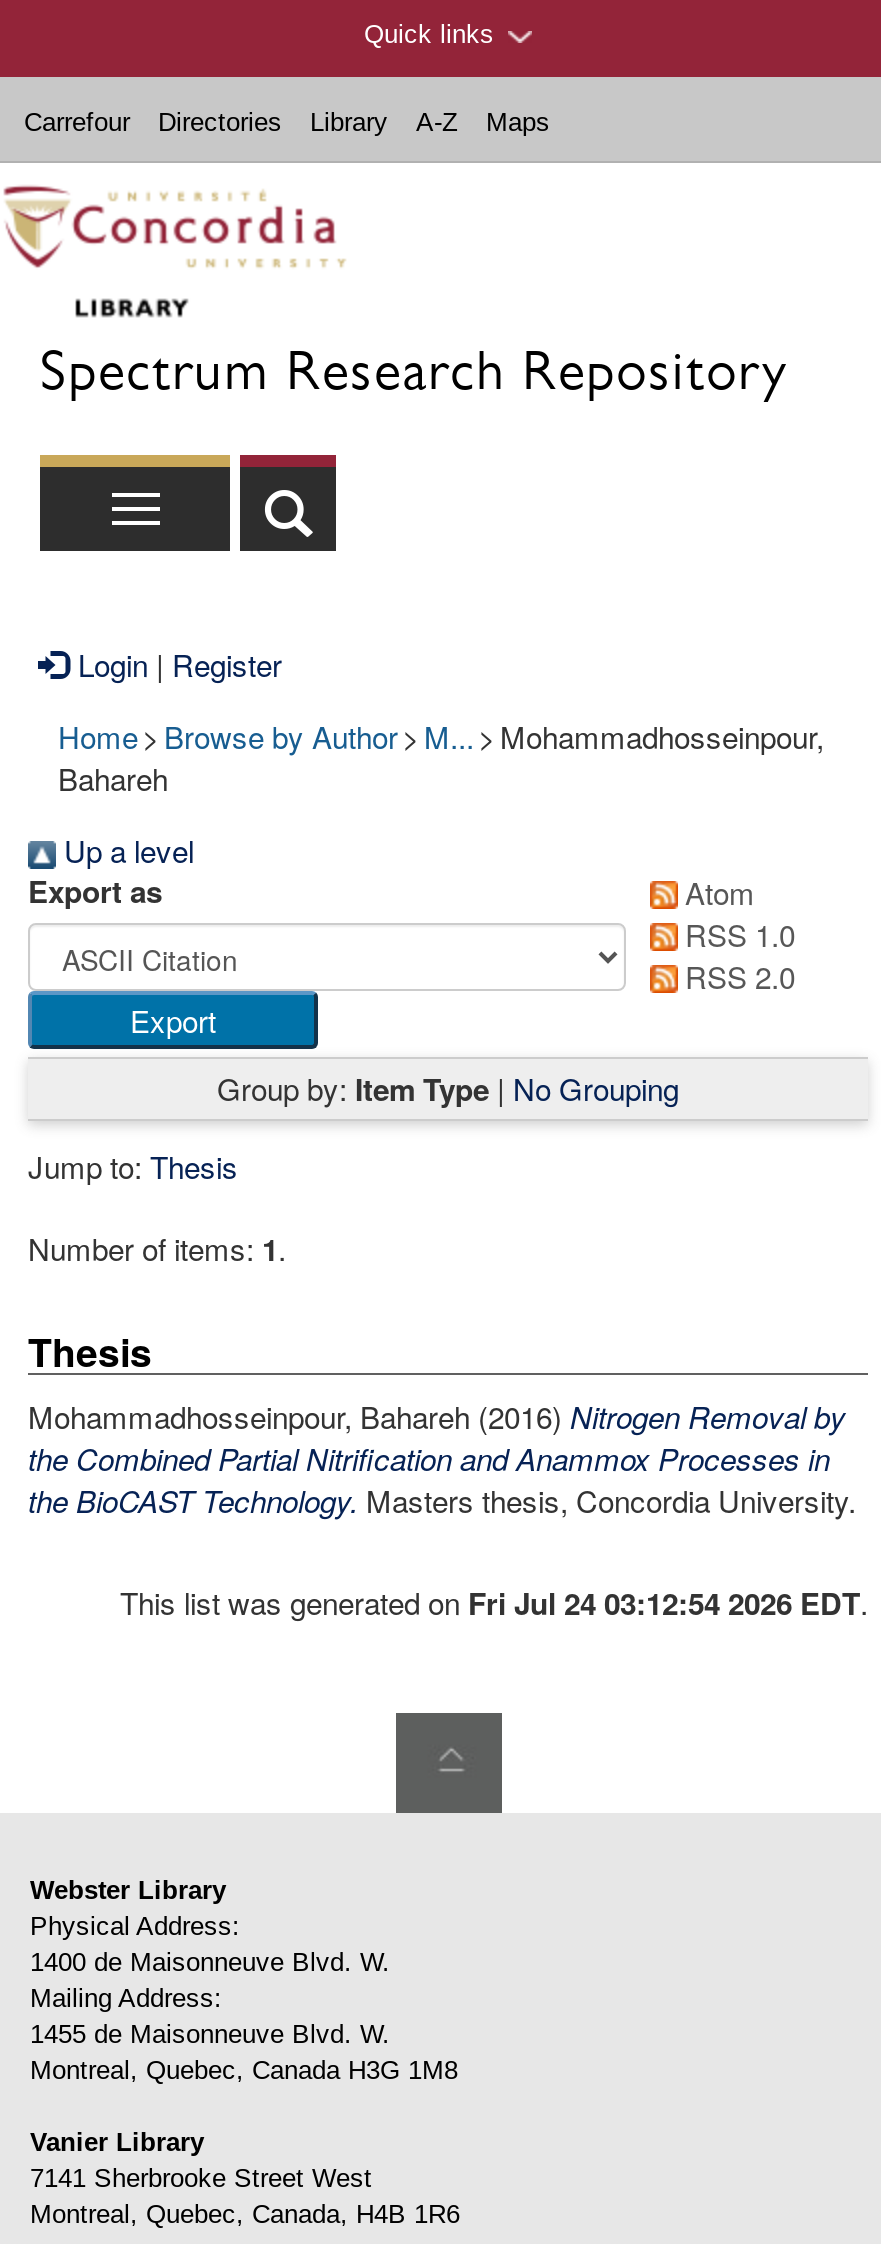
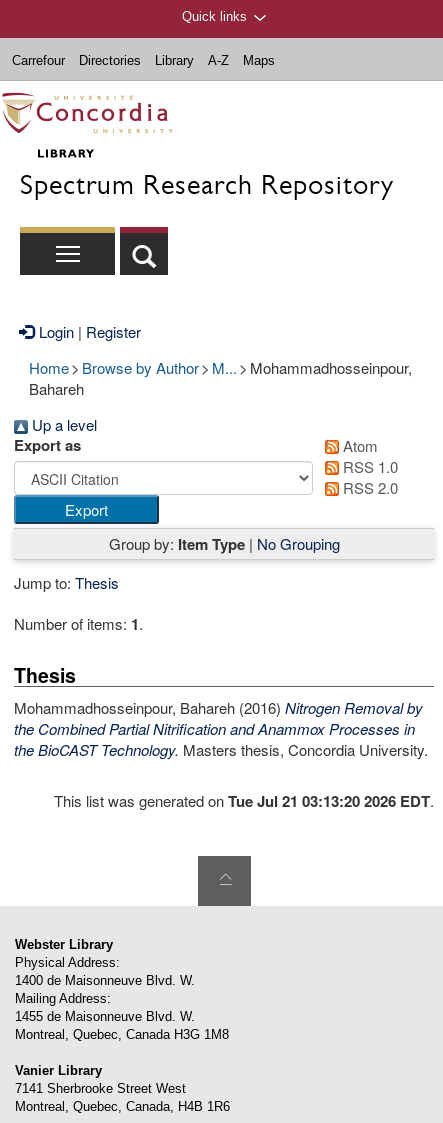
[120,1581,868,1625] This list was generated on Fri Jul 24 03:12:54 2026 EDT. -> [54,790,434,812] This list was generated on Tue Jul 21 03:13:20 2026 EDT.

